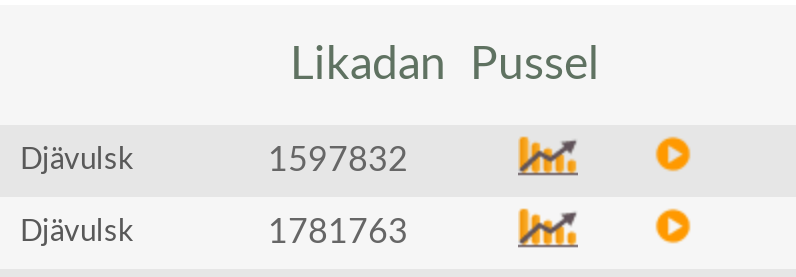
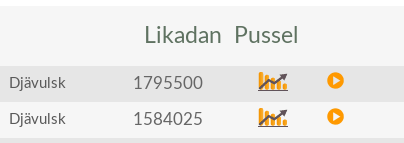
[268,143,408,177] 1597832 -> [133,75,203,92] 1795500
[268,215,408,249] 1781763 -> [133,111,203,128] 1584025

